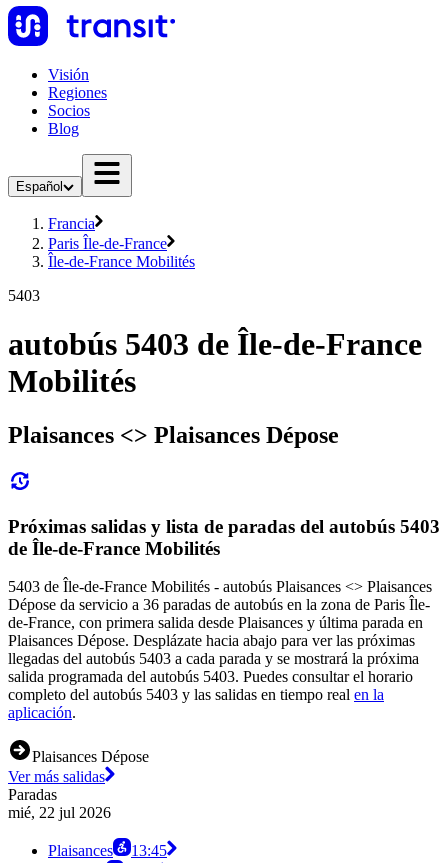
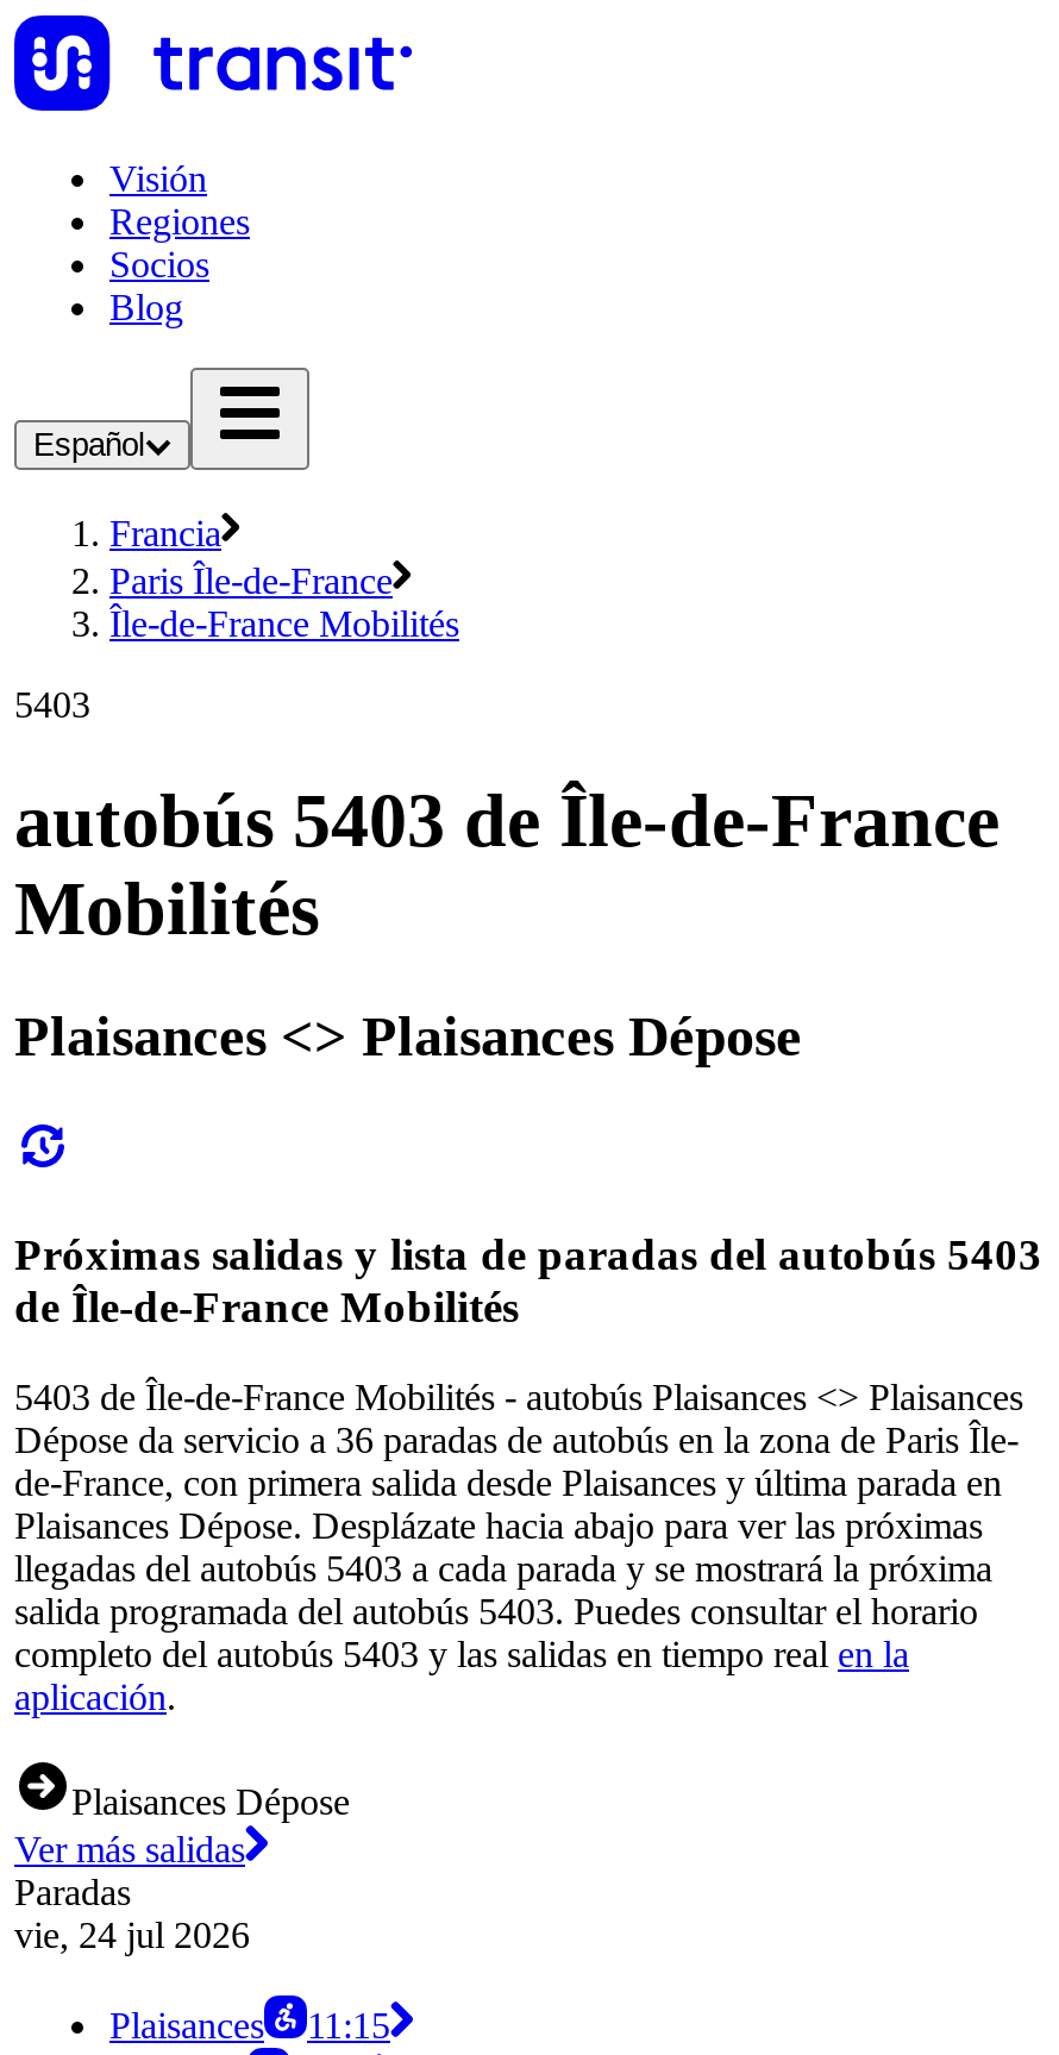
[8,804,111,821] mié, 22 jul 2026 -> [14,1915,250,1956] vie, 24 jul 2026
[48,842,167,859] Plaisances 13:45 -> [109,2005,390,2046] Plaisances 11:15

